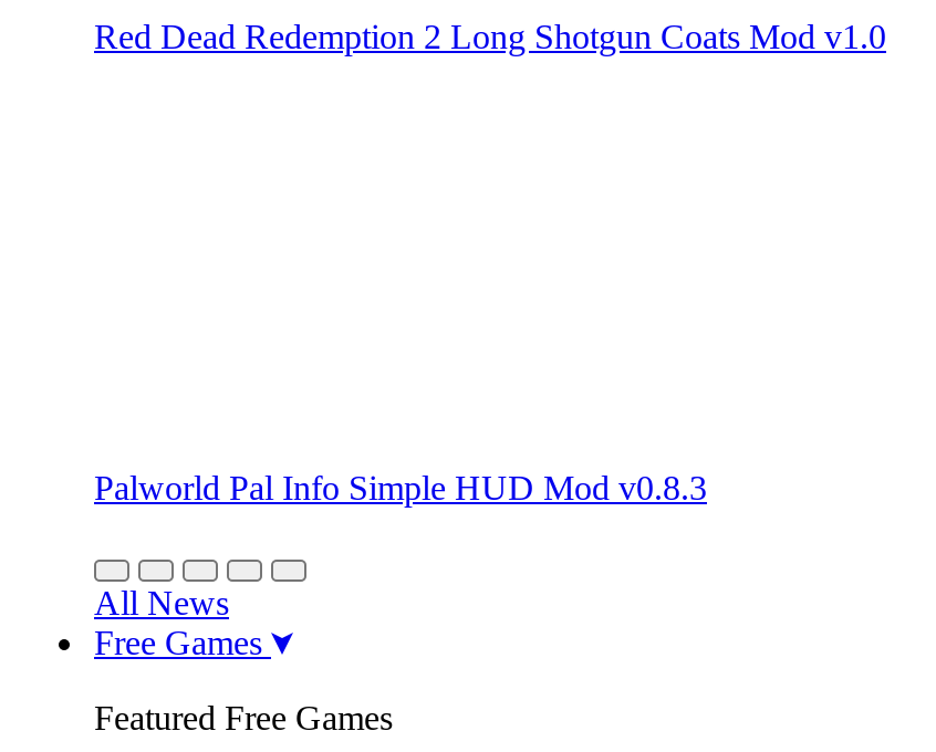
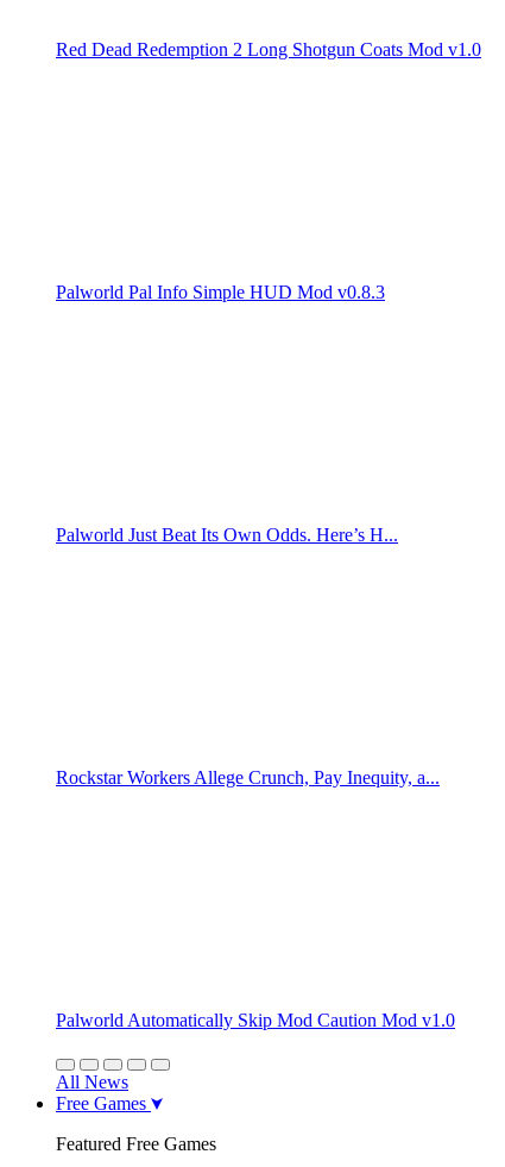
none -> [56,525,398,545] Palworld Just Beat Its Own Odds. Here’s H...
none -> [56,767,440,788] Rockstar Workers Allege Crunch, Pay Inequity, a...
none -> [56,1010,455,1030] Palworld Automatically Skip Mod Caution Mod v1.0

